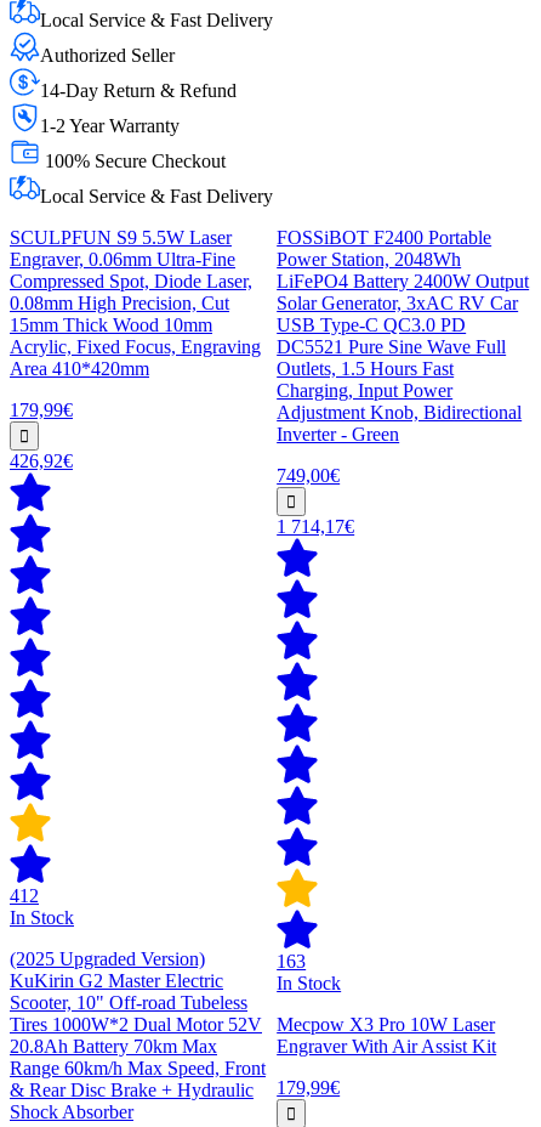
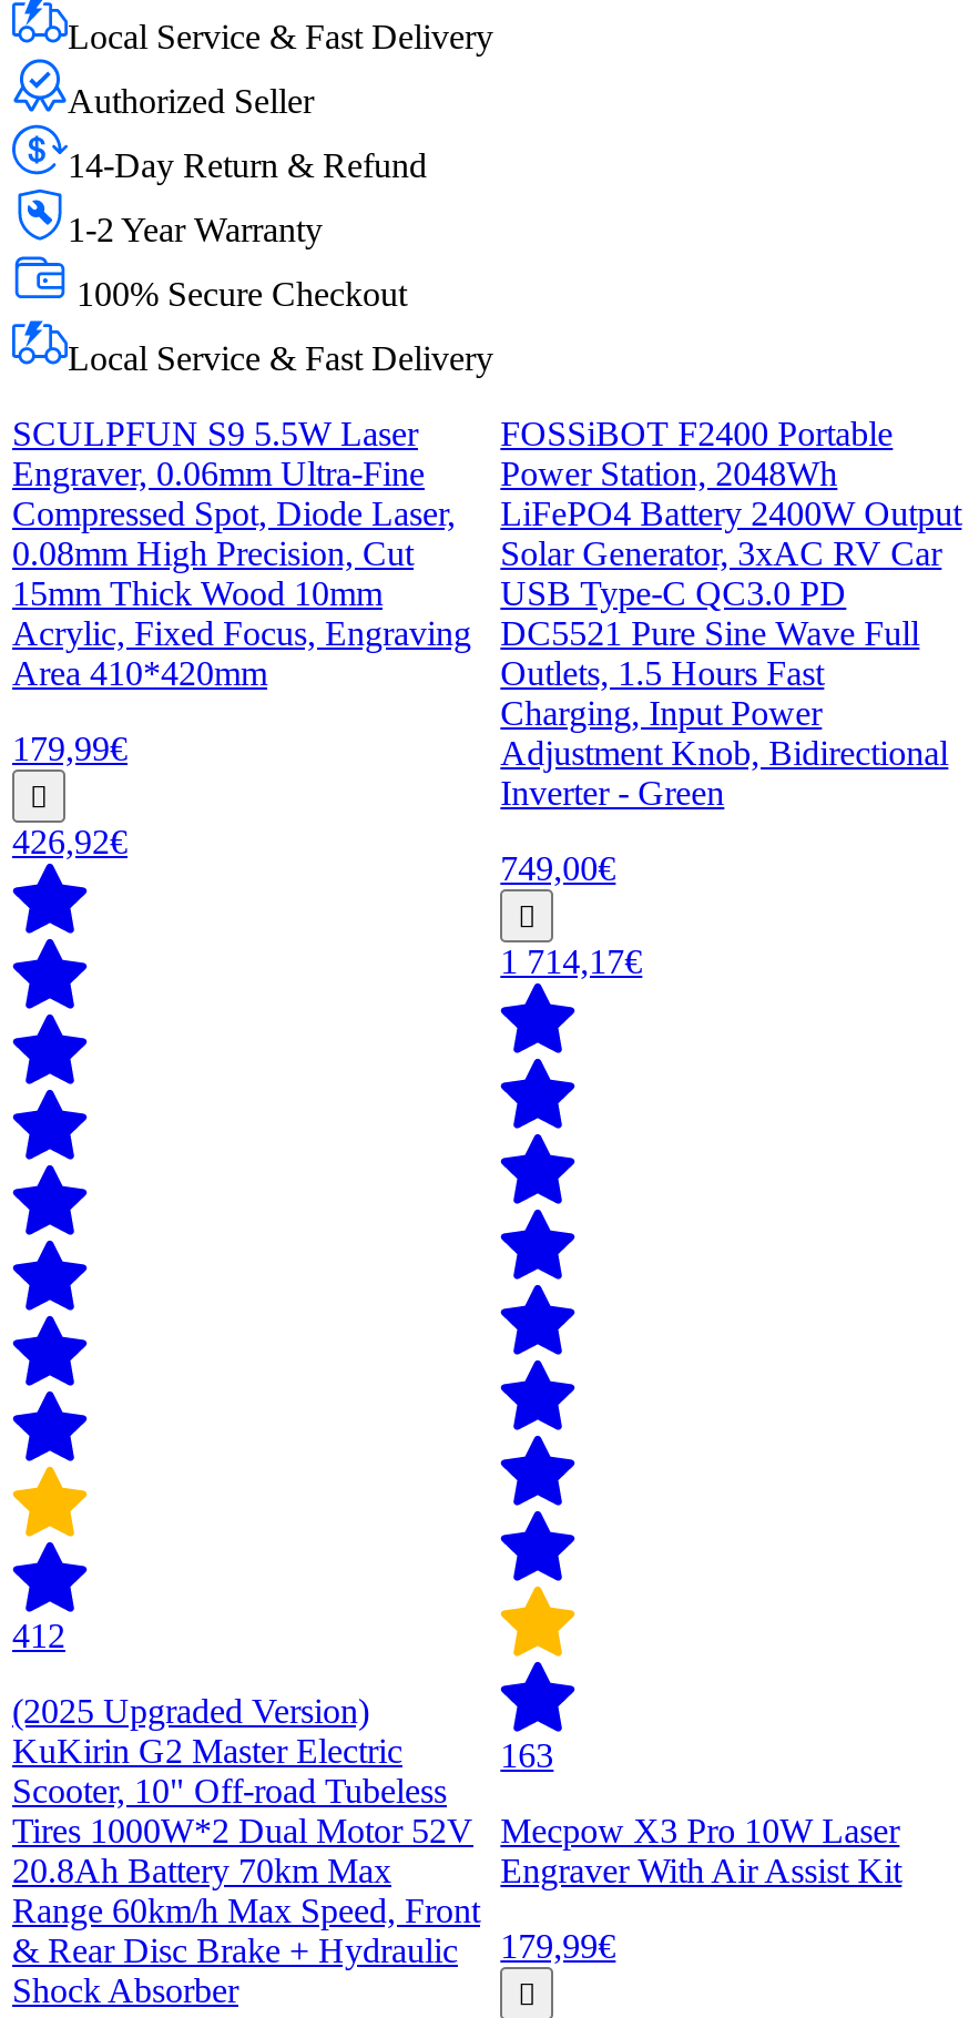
[10,907,74,928] In Stock -> none
[277,973,341,993] In Stock -> none

